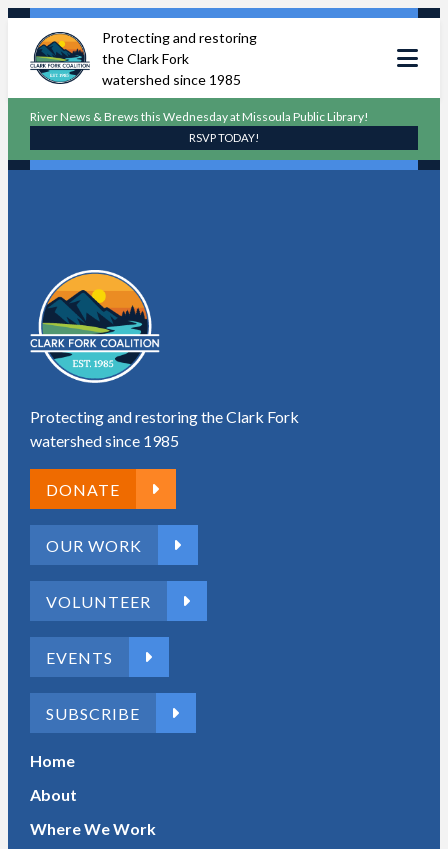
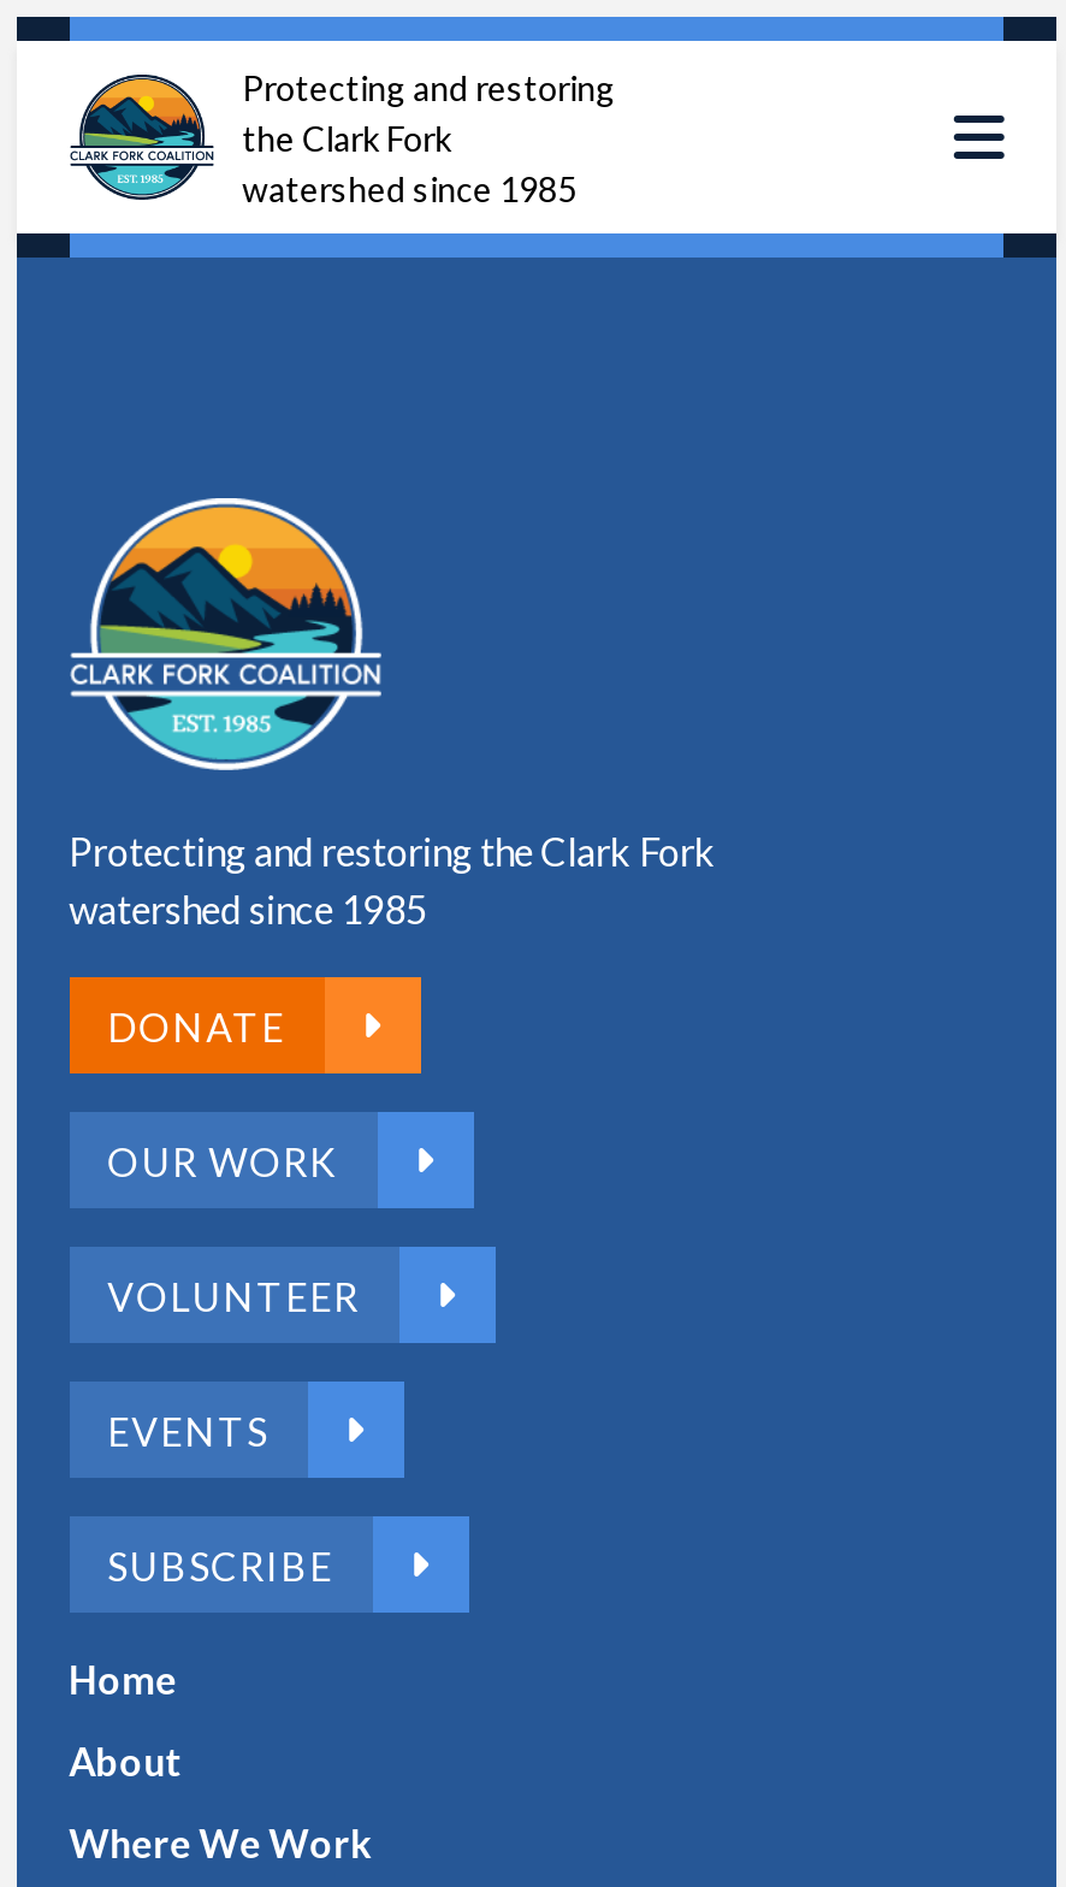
[7,97,441,161] [image] | River News & Brews this Wednesday at Missoula Public Library! | RSVP TODAY! -> none

